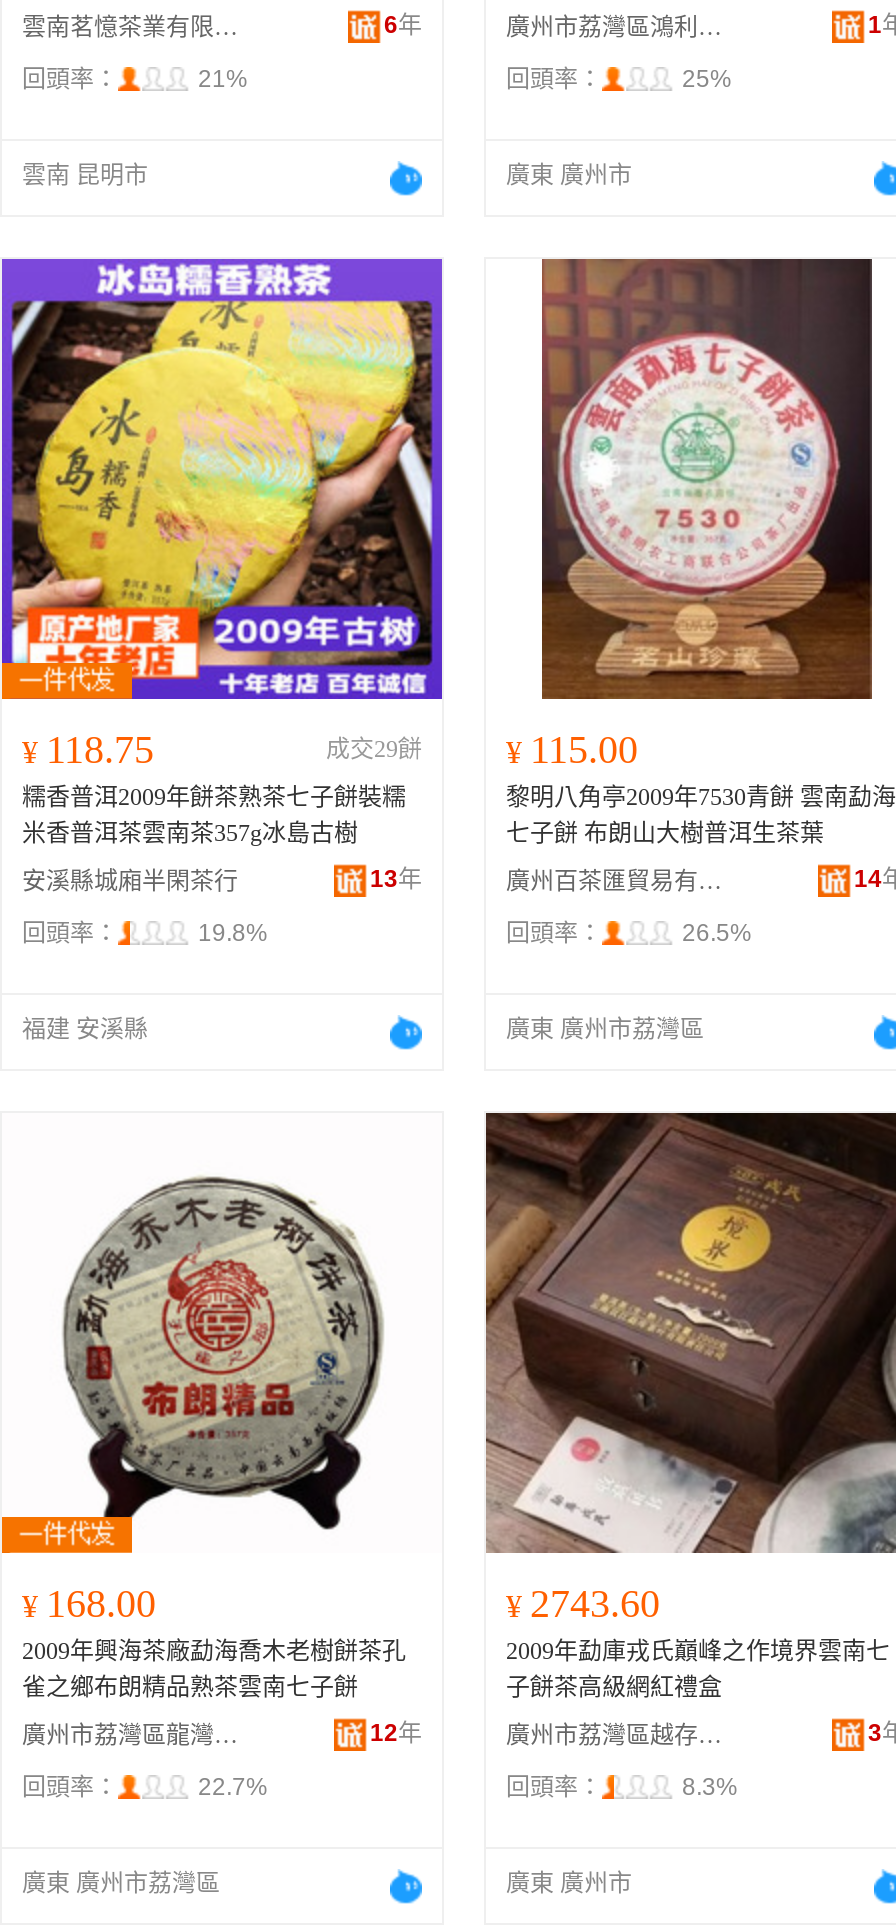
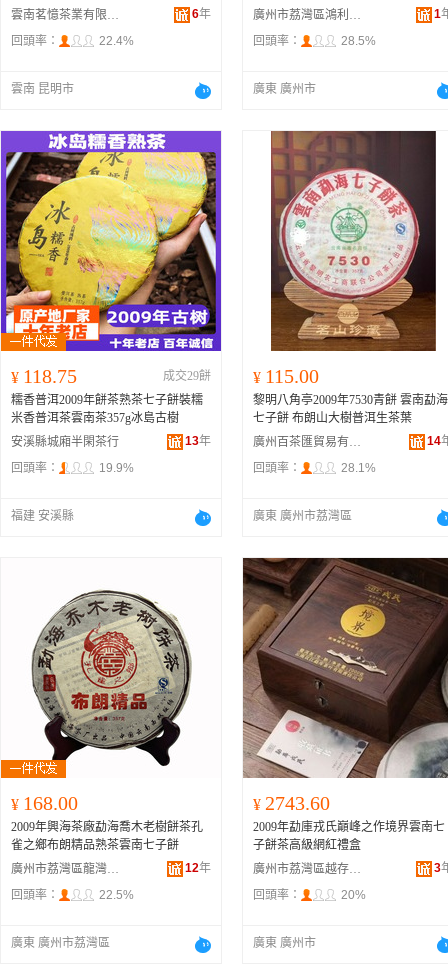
[198,65,248,93] 21% -> [99,34,134,48] 22.4%
[682,65,732,93] 25% -> [341,34,376,48] 28.5%
[198,919,268,947] 19.8% -> [99,461,134,475] 19.9%
[682,919,752,947] 26.5% -> [341,461,376,475] 28.1%
[198,1773,268,1801] 22.7% -> [99,888,134,902] 22.5%
[682,1773,738,1801] 8.3% -> [341,888,366,902] 20%

